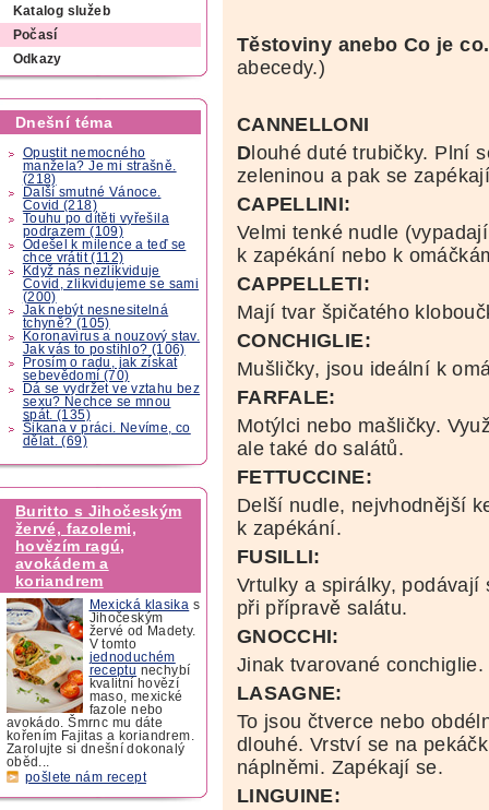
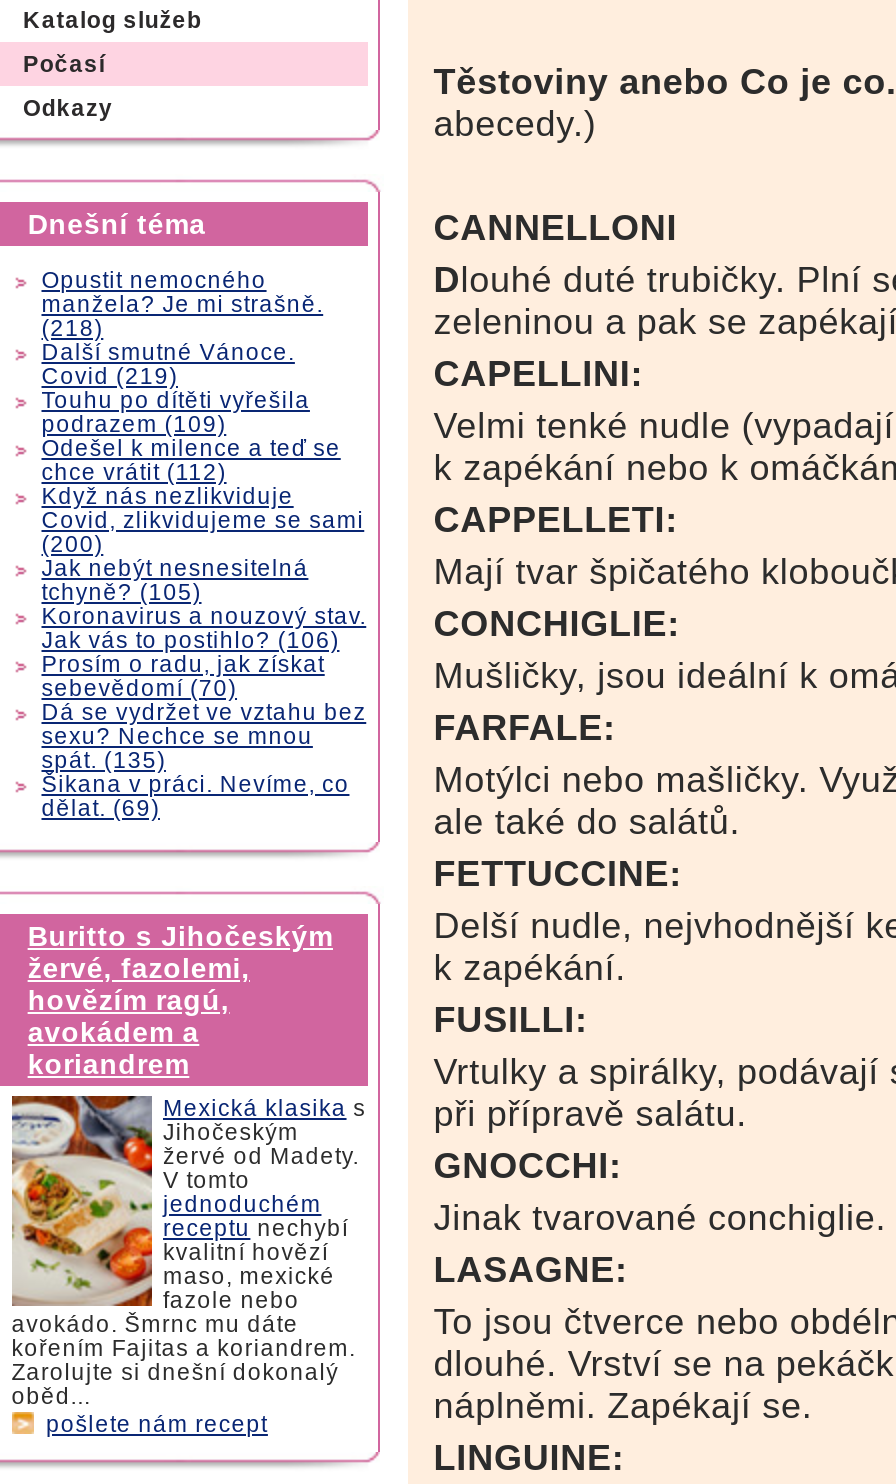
[23,198,97,211] Covid (218) -> [42,363,178,387] Covid (219)

